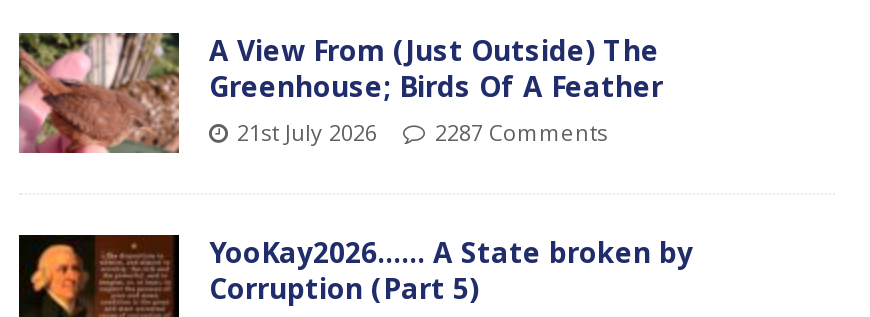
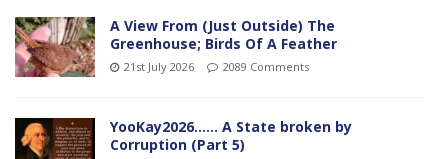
[237,117,607,147] 21st July 2026 2287 Comments -> [124,59,309,74] 21st July 2026 2089 Comments

